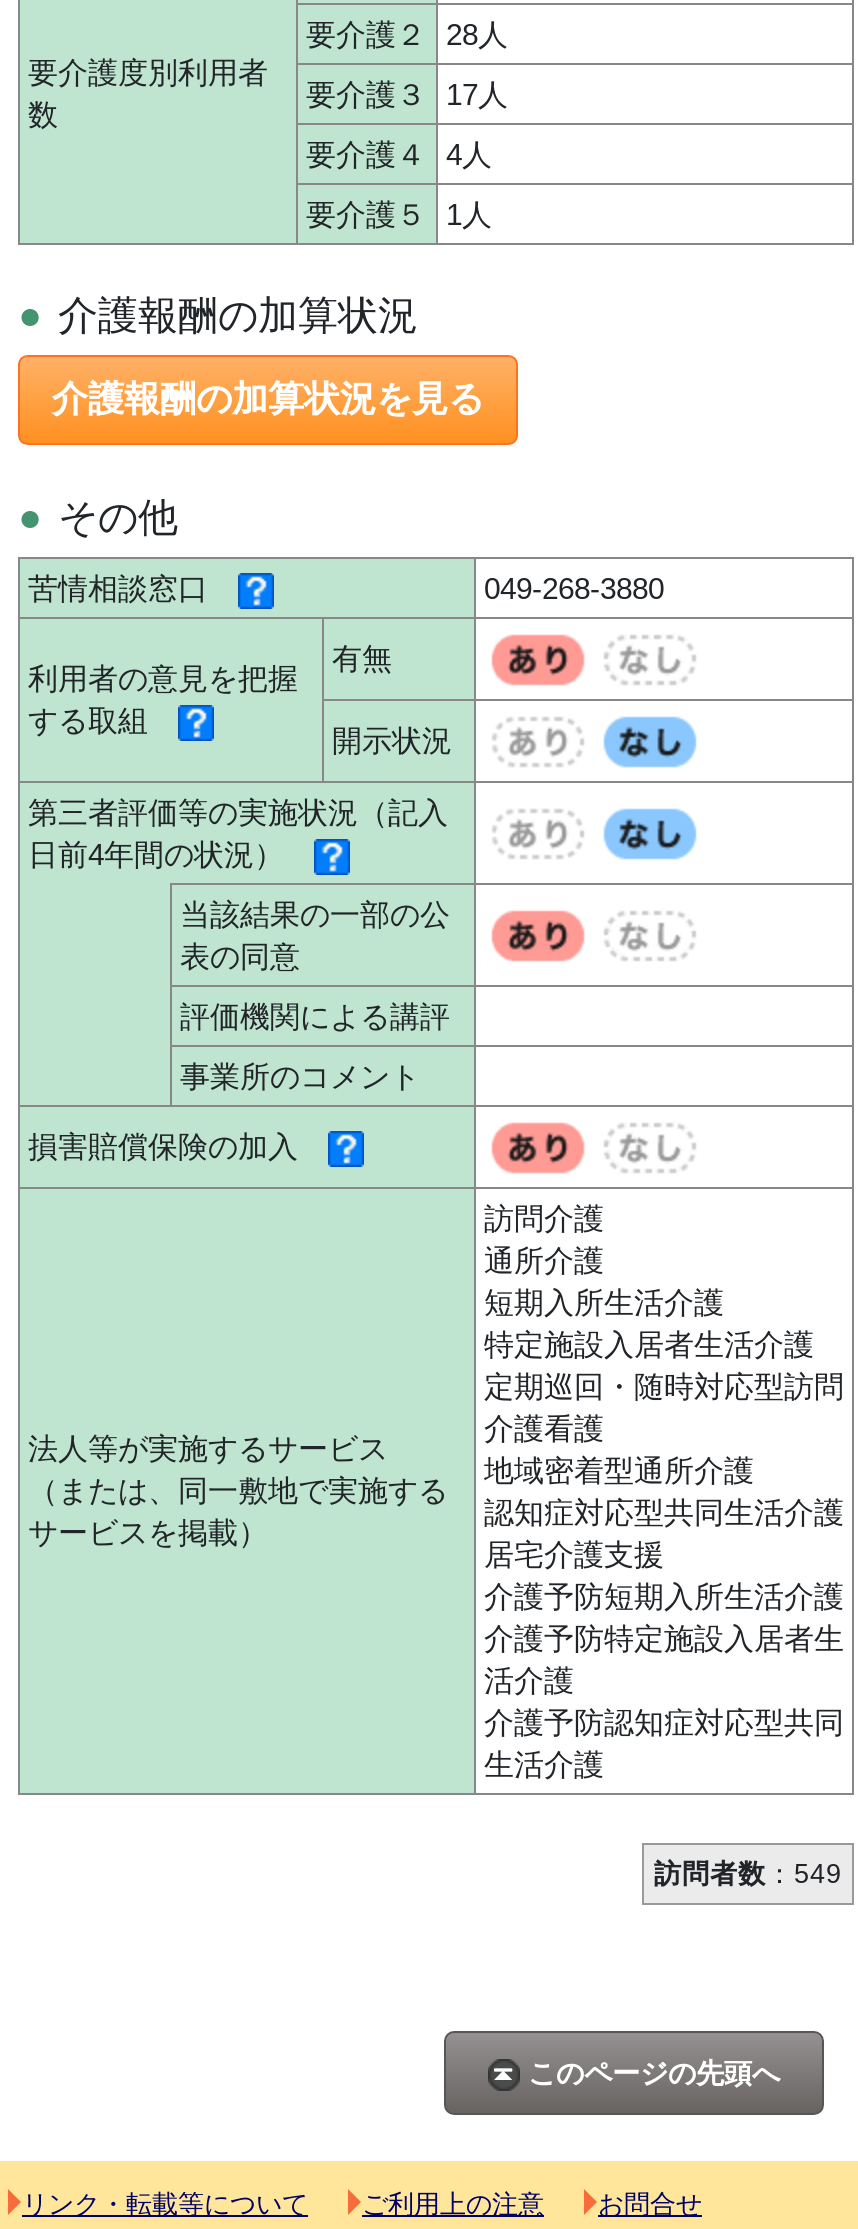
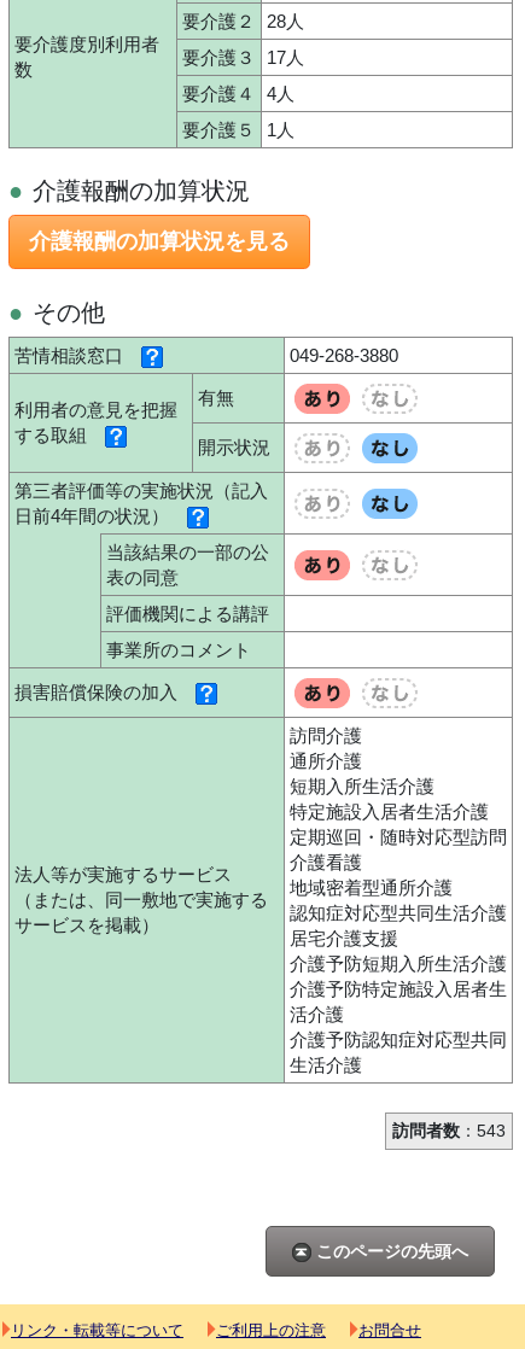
[654,1859,842,1889] 訪問者数：549 -> [392,1122,506,1140] 訪問者数：543

